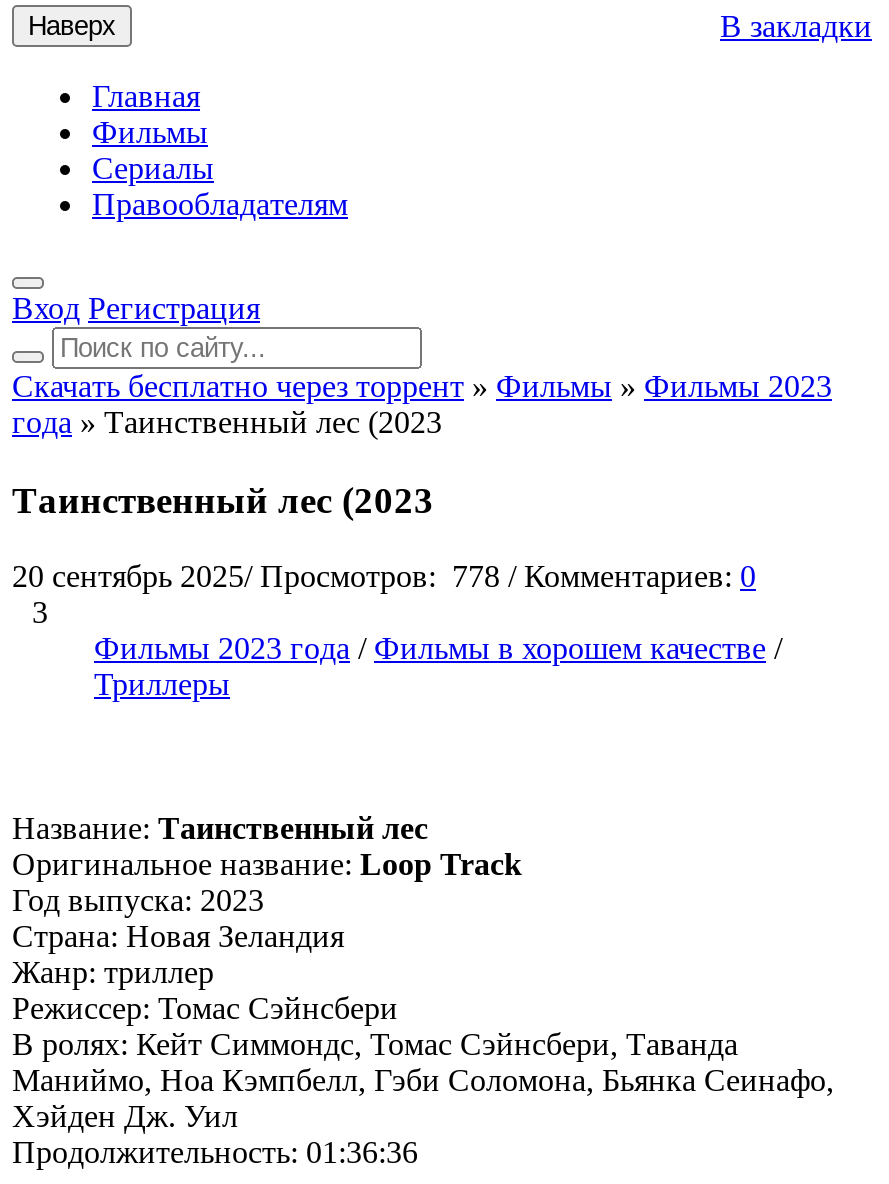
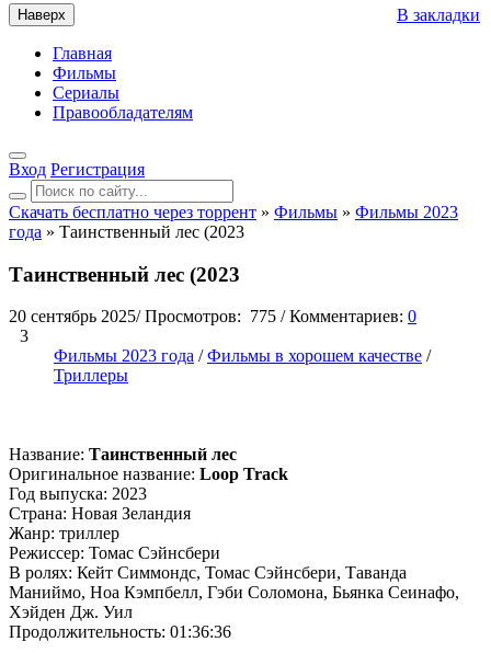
[12,560,756,594] 20 сентябрь 2025/ Просмотров: 778 / Комментариев: 0 -> [9,307,416,326] 20 сентябрь 2025/ Просмотров: 775 / Комментариев: 0

